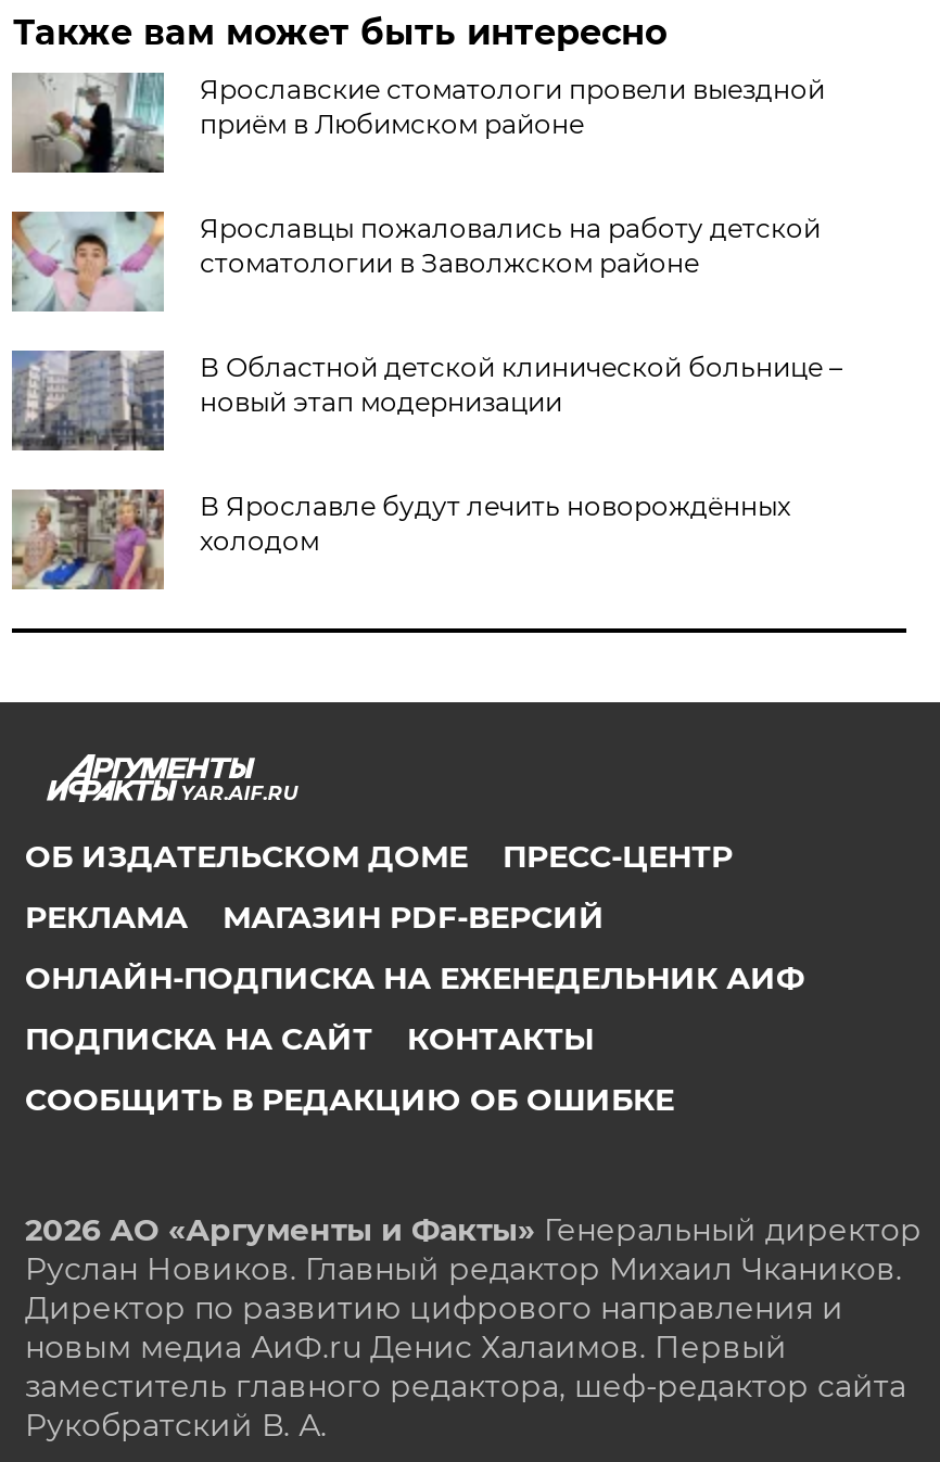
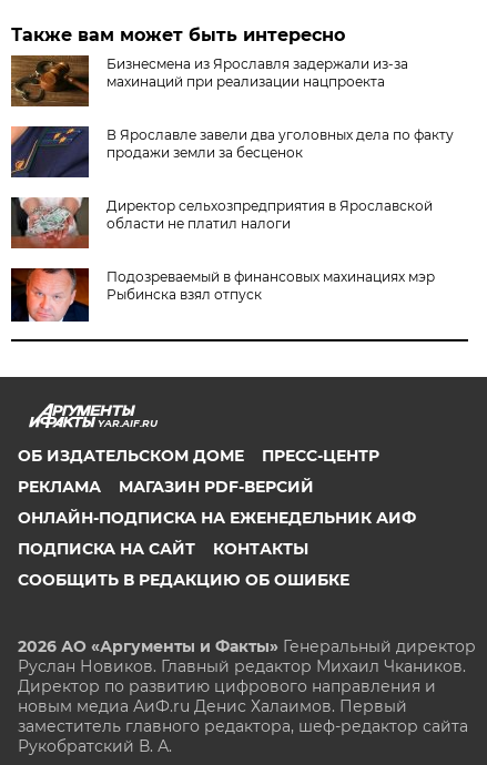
[10,71,825,175] [image] | Ярославские стоматологи провели выездной | приём в Любимском районе -> [11,54,409,108] [image] | Бизнесмена из Ярославля задержали из-за | махинаций при реализации нацпроекта
[10,209,820,314] [image] | Ярославцы пожаловались на работу детской | стоматологии в Заволжском районе -> [11,125,454,178] [image] | В Ярославле завели два уголовных дела по факту | продажи земли за бесценок
[10,348,842,453] [image] | В Областной детской клинической больнице – | новый этап модернизации -> [10,196,433,249] [image] | Директор сельхозпредприятия в Ярославской | области не платил налоги
[10,487,790,594] [image] | В Ярославле будут лечить новорождённых | холодом -> [10,267,435,323] [image] | Подозреваемый в финансовых махинациях мэр | Рыбинска взял отпуск

